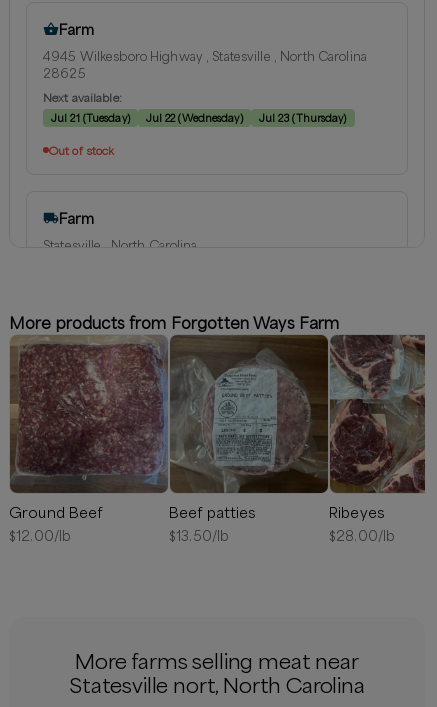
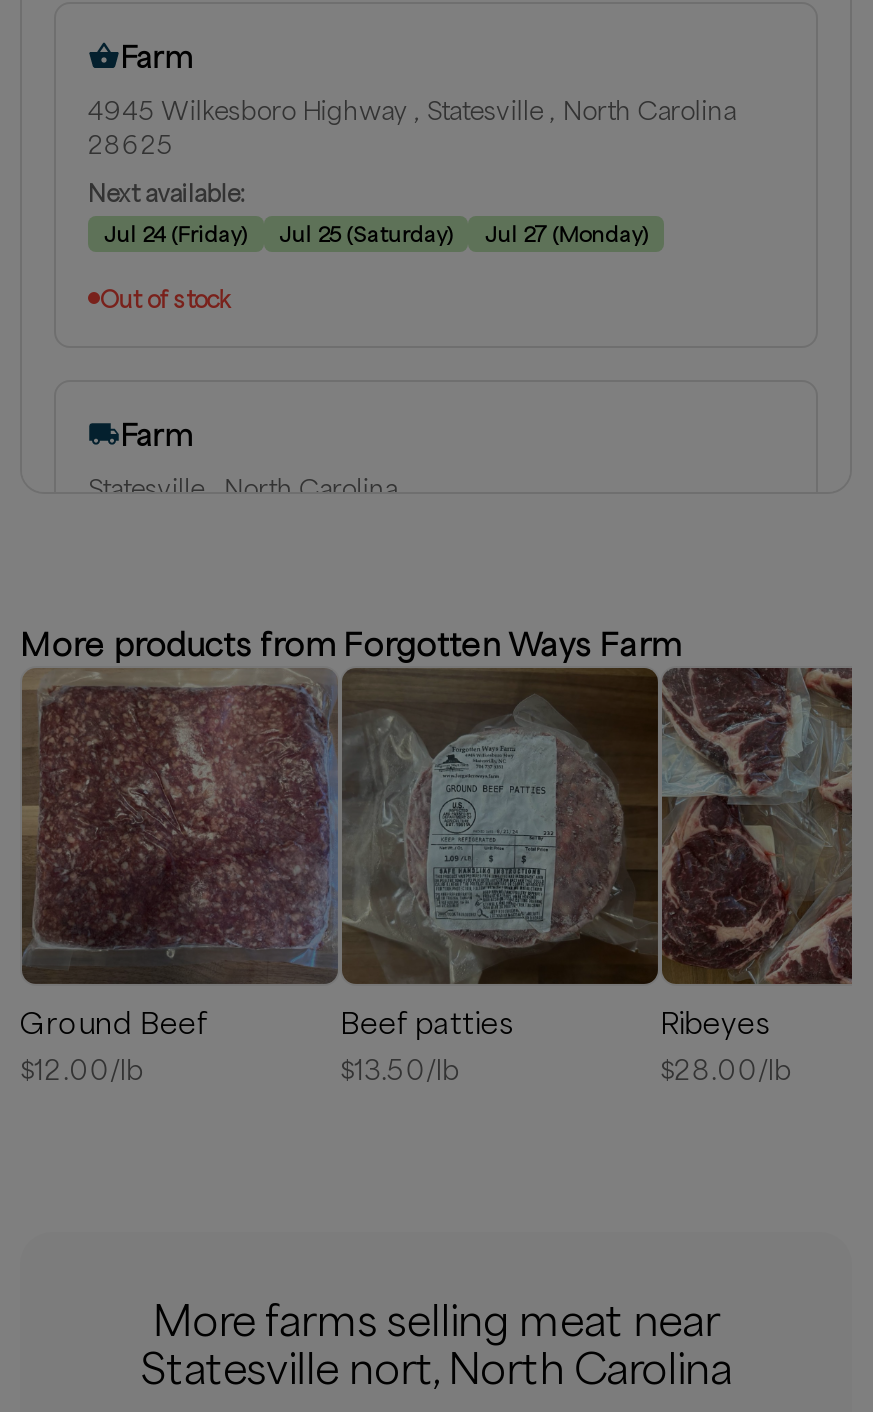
[51,111,130,124] Jul 21 (Tuesday) -> [104,220,247,246] Jul 24 (Friday)
[146,111,243,124] Jul 22 (Wednesday) -> [279,220,453,246] Jul 25 (Saturday)
[259,111,346,124] Jul 23 (Thursday) -> [485,220,648,246] Jul 27 (Monday)

